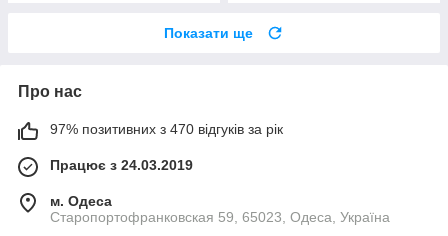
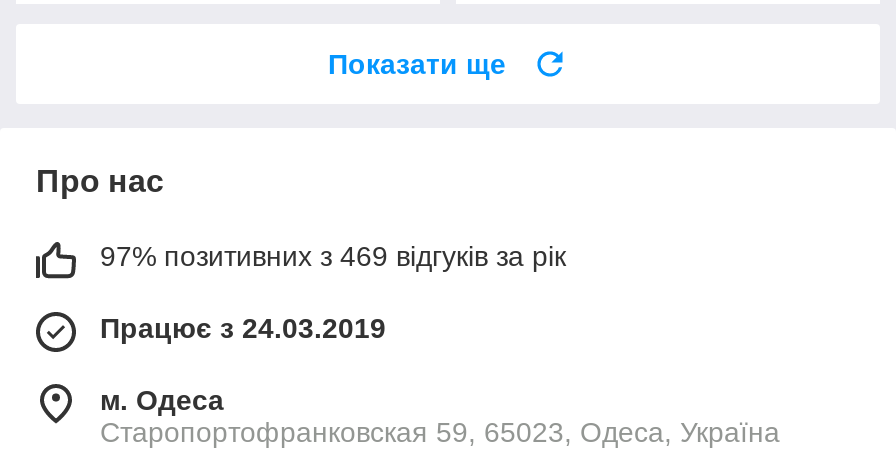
[50,121,283,137] 97% позитивних з 470 відгуків за рік -> [100,240,566,272] 97% позитивних з 469 відгуків за рік

